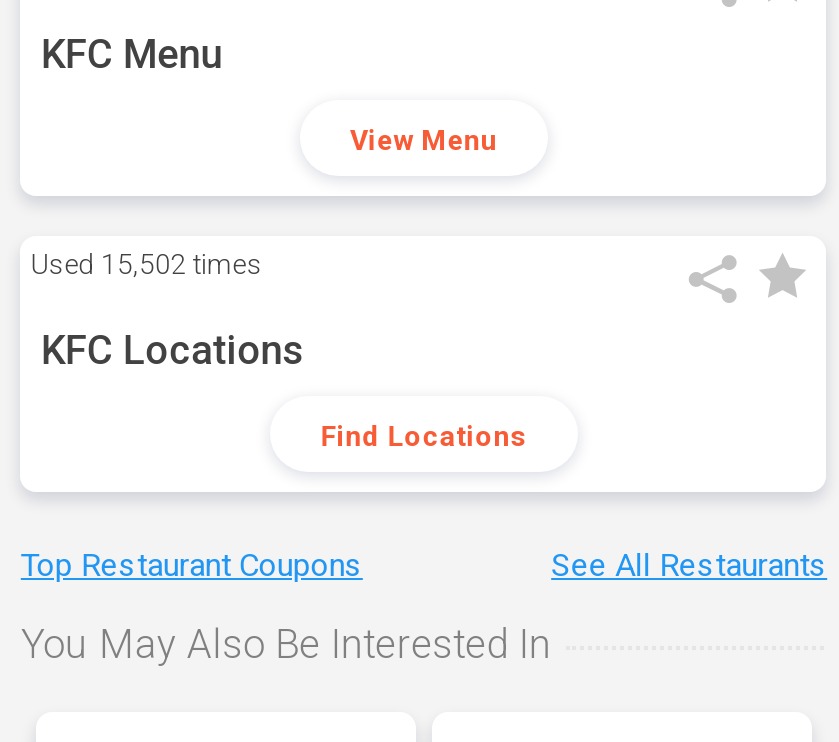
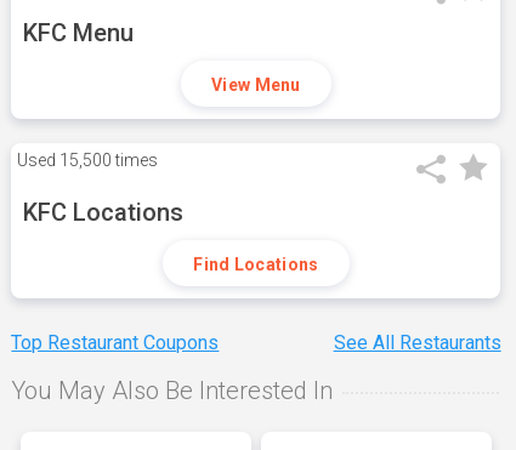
[31,248,263,280] Used 15,502 times -> [17,150,158,170] Used 15,500 times

